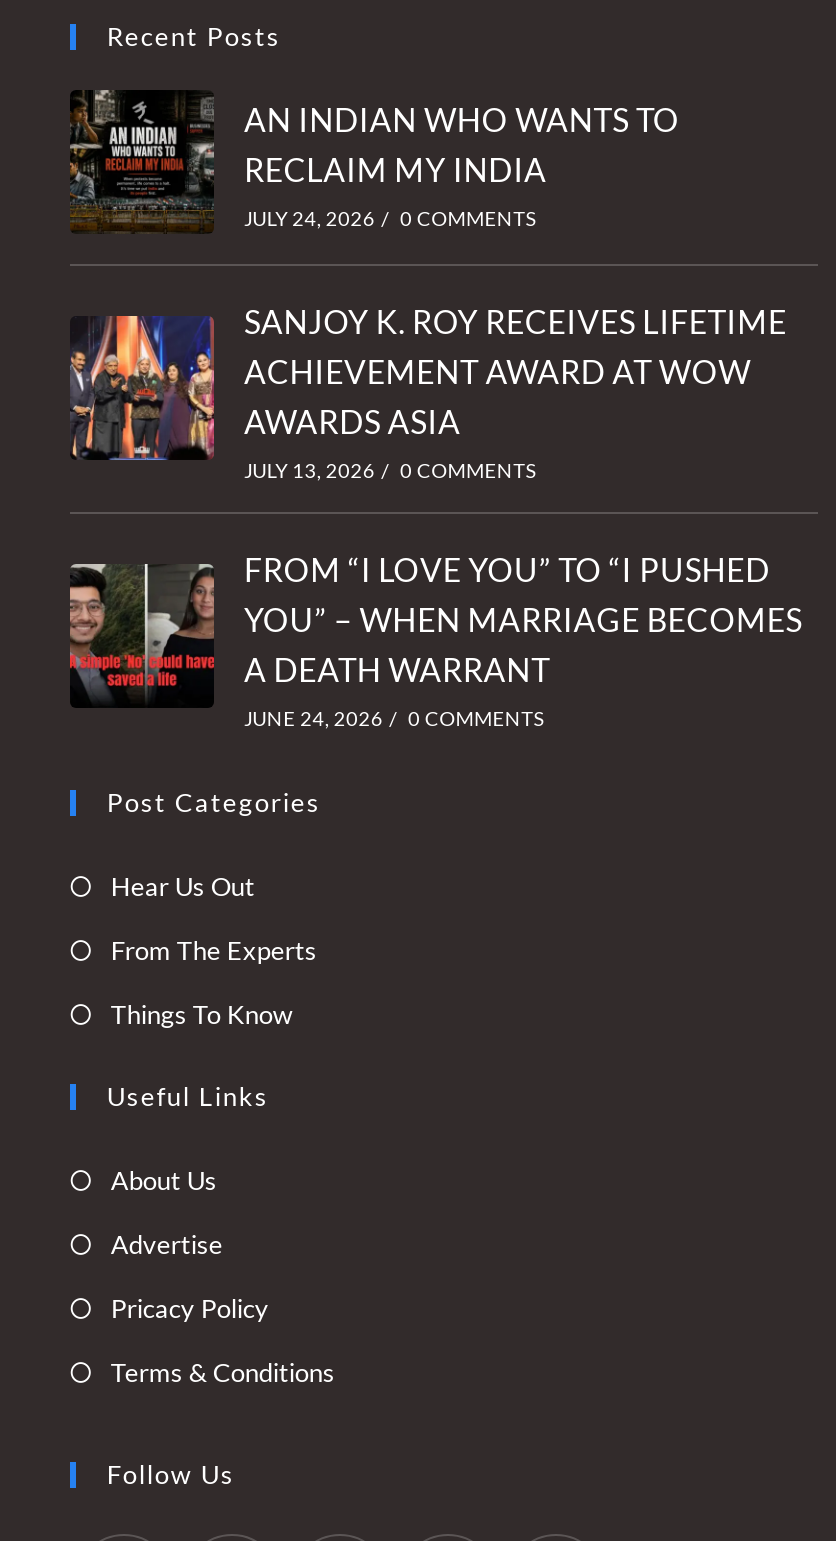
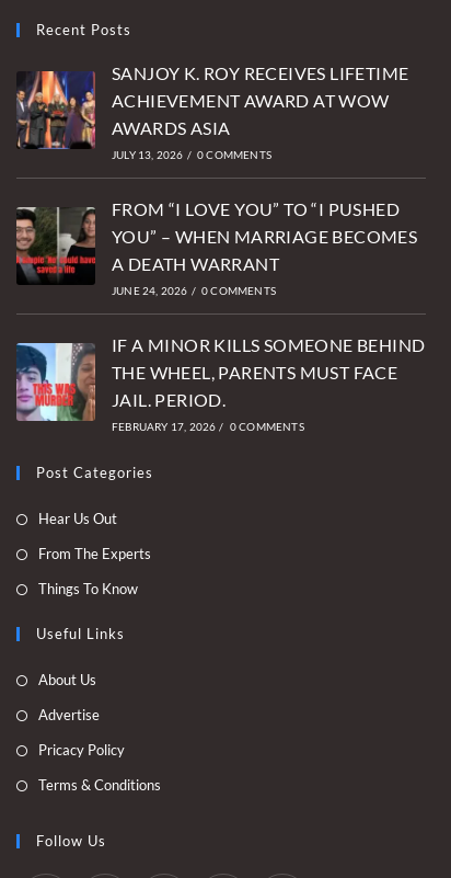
[70,88,680,248] [image] | AN INDIAN WHO WANTS TO | RECLAIM MY INDIA | JULY 24, 2026 / 0 COMMENTS -> none
moved [68,302,802,730] -> [15,63,417,297]: [image] | SANJOY K. ROY RECEIVES LIFETIME | ACHIEVEMENT AWARD AT WOW | ... | A DEATH WARRANT | JUNE 24, 2026 / 0 COMMENTS
none -> [15,334,425,433] [image] | IF A MINOR KILLS SOMEONE BEHIND | THE WHEEL, PARENTS MUST FACE | JAIL. PERIOD. | FEBRUARY 17, 2026 / 0 COMMENTS

